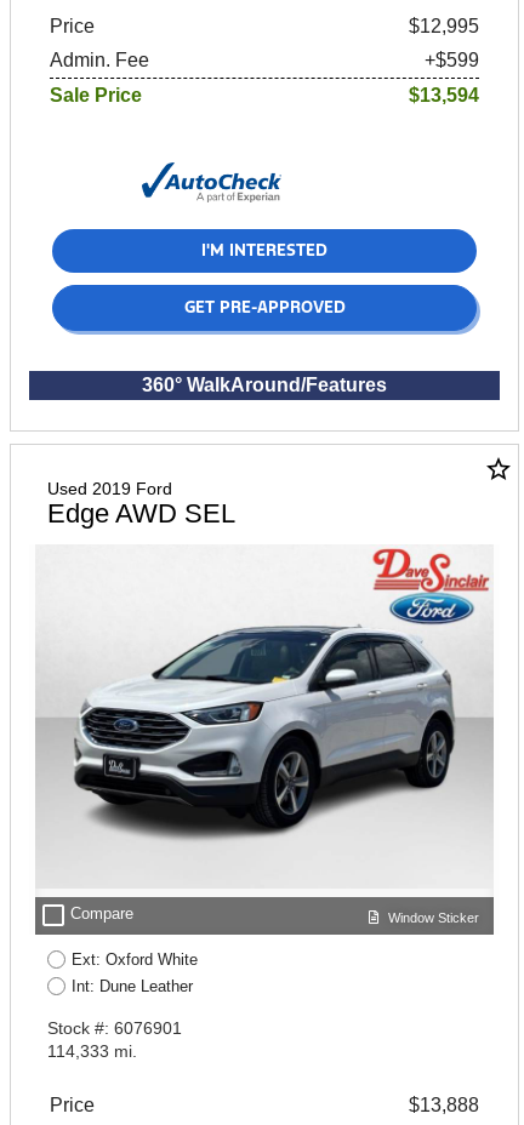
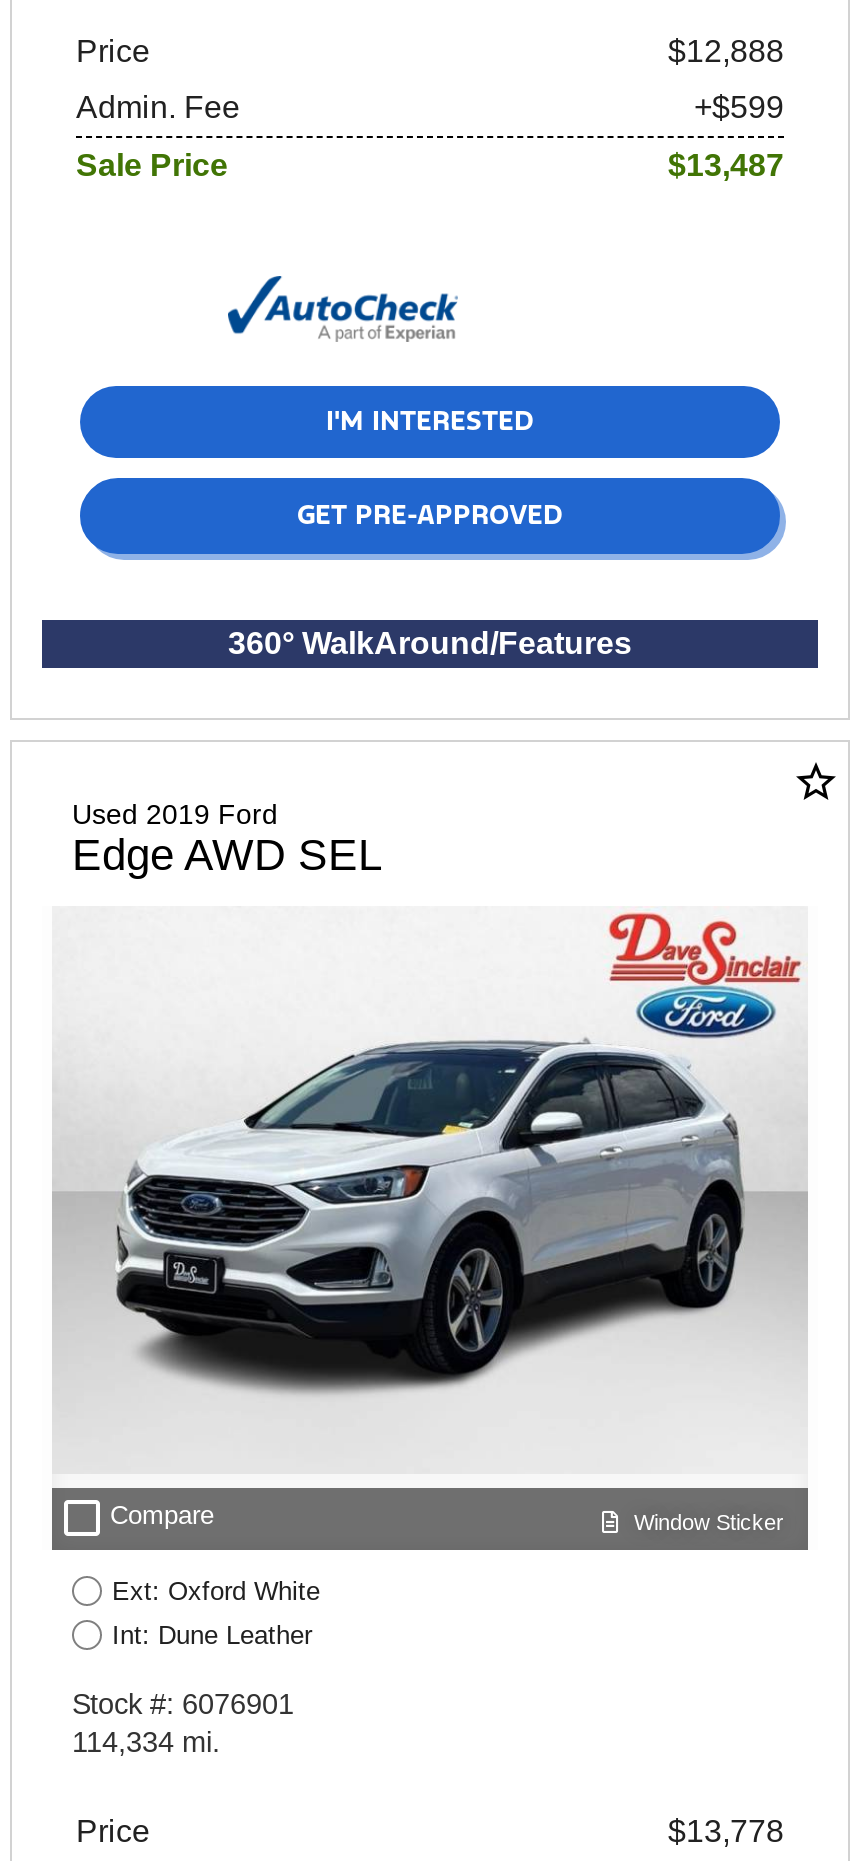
[409,16,479,36] $12,995 -> [668,34,784,68] $12,888
[409,85,479,105] $13,594 -> [668,148,784,182] $13,487
[47,1041,137,1060] 114,333 mi. -> [72,1725,220,1757] 114,334 mi.
[409,1094,479,1115] $13,888 -> [668,1813,784,1847] $13,778

